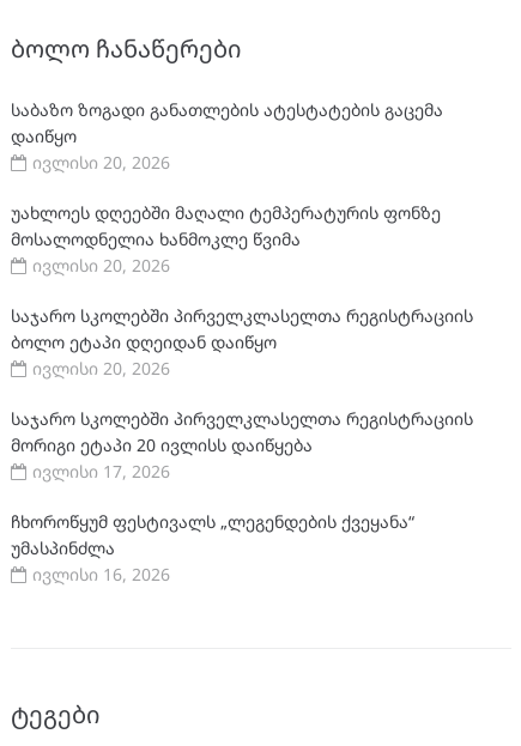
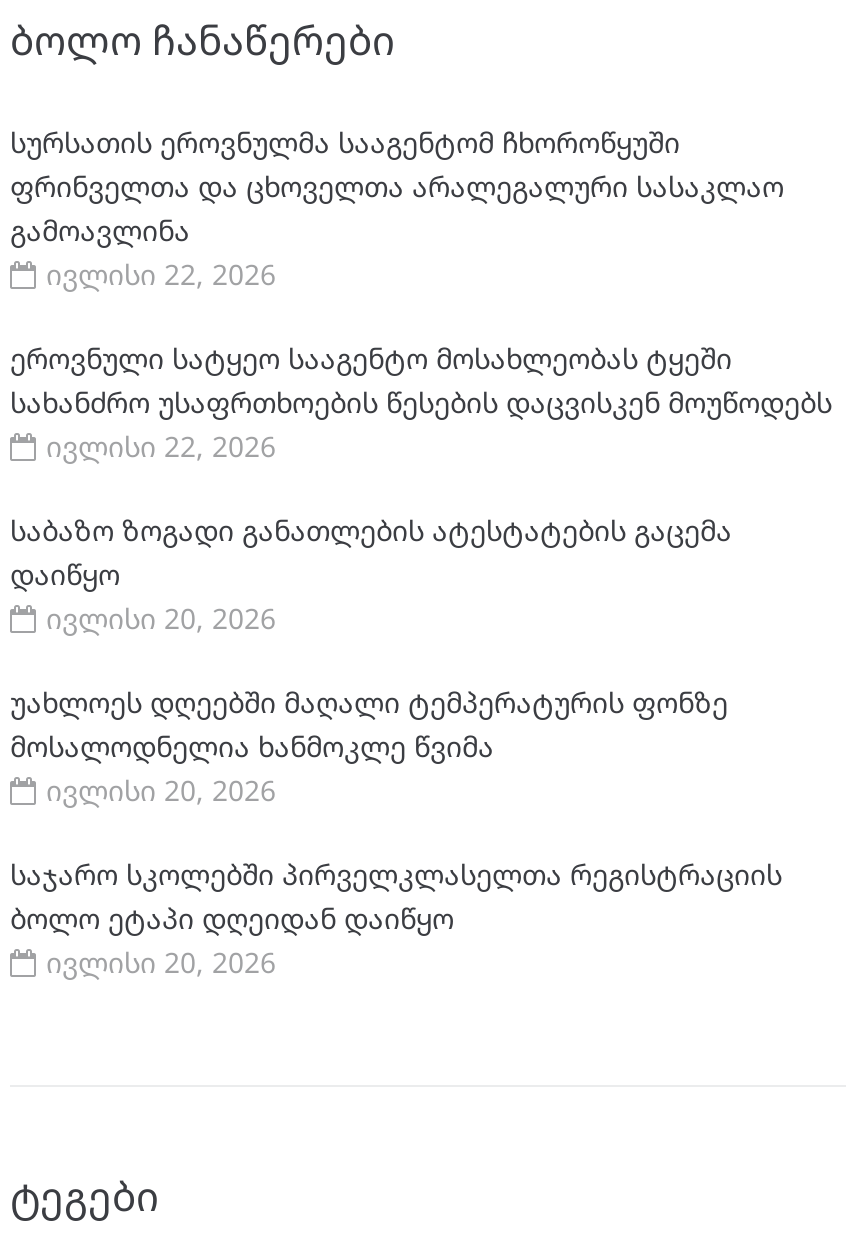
none -> [10,122,832,464] სურსათის ეროვნულმა სააგენტომ ჩხოროწყუში | ფრინველთა და ცხოველთა არალეგალური სასაკლაო | გამოავლინა | ივლისი 22, 2026 | ეროვნული სატყეო სააგენტო მოსახლეობას ტყეში | სახანძრო უსაფრთხოების წესების დაცვისკენ მოუწოდებს | ივლისი 22, 2026
moved [11,98,473,379] -> [10,510,782,980]: საბაზო ზოგადი განათლების ატესტატების გაცემა | დაიწყო | ივლისი 20, 2026 | ... | ბოლო ეტაპი დღეიდან დაიწყო | ივლისი 20, 2026
[11,407,473,585] საჯარო სკოლებში პირველკლასელთა რეგისტრაციის | მორიგი ეტაპი 20 ივლისს დაიწყება | ივლისი 17, 2026 | ჩხოროწყუმ ფესტივალს „ლეგენდების ქვეყანა“ | უმასპინძლა | ივლისი 16, 2026 -> none

